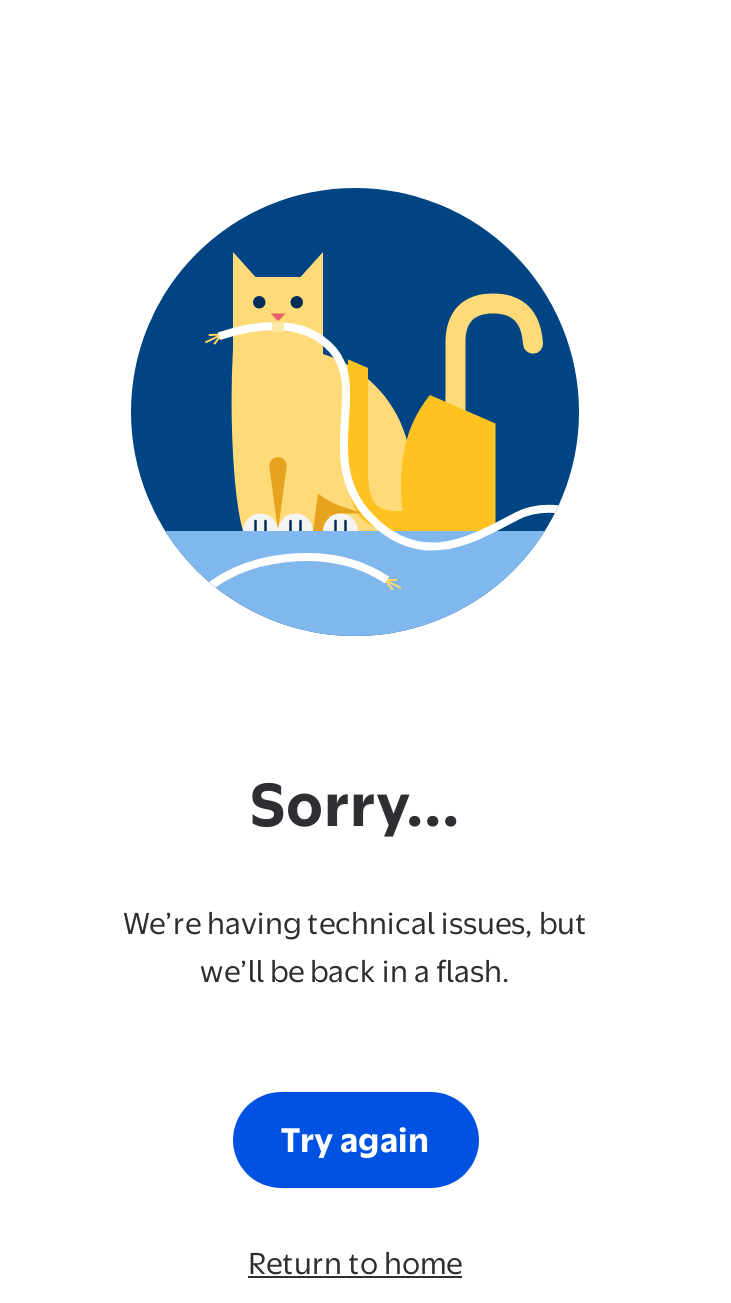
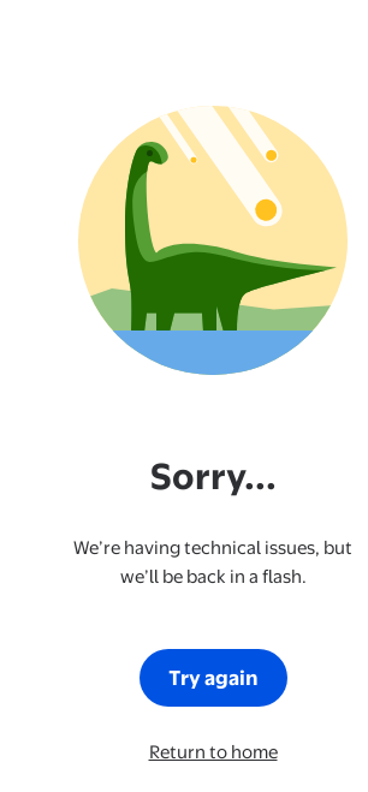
[129,186,581,592] [image] -> [78,106,348,347] [image]

